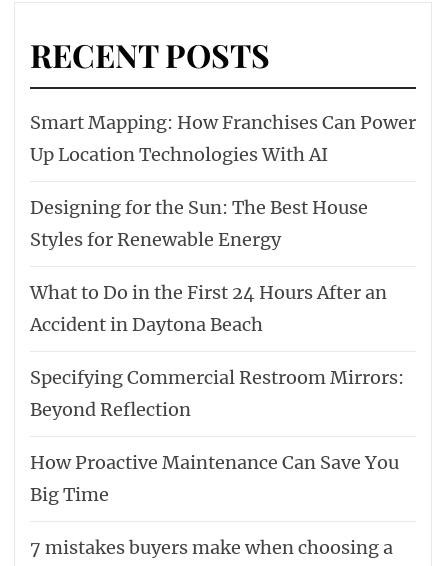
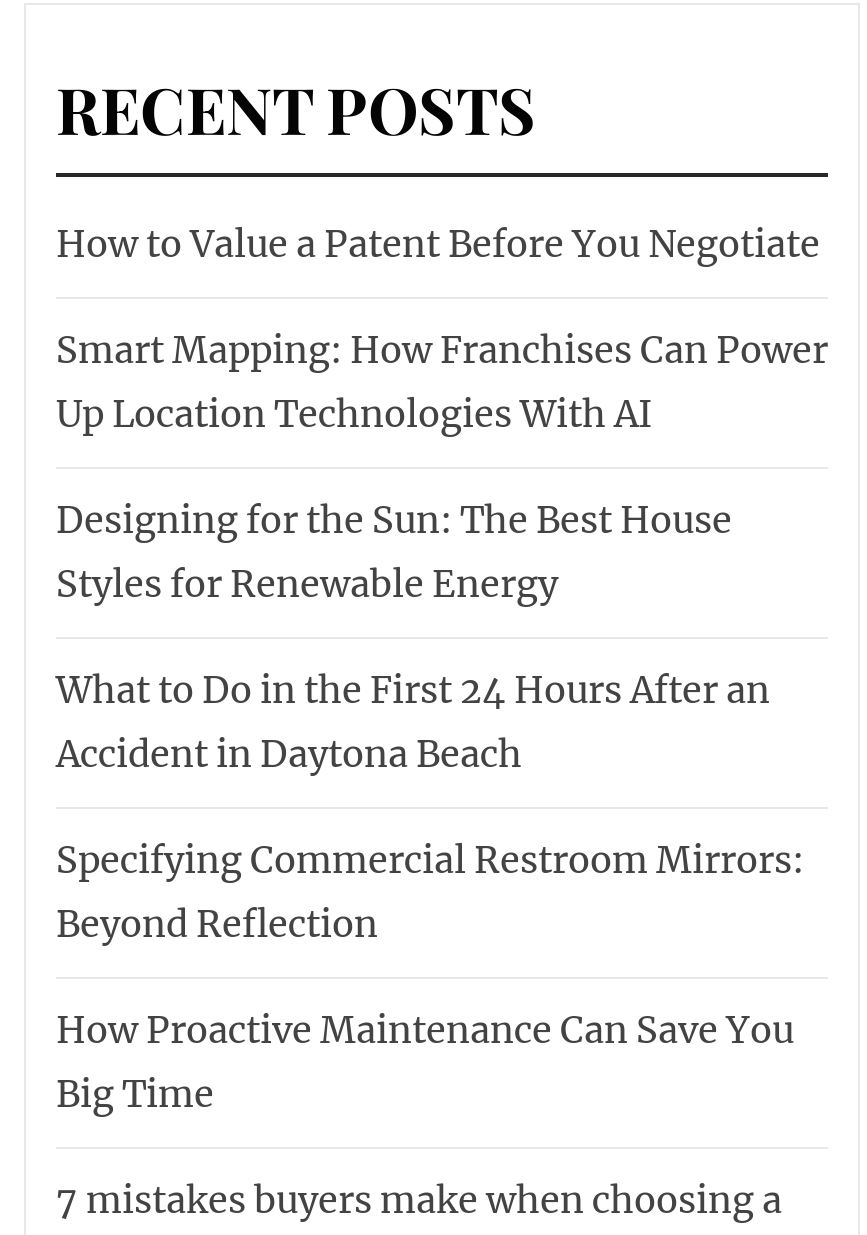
none -> [56,221,820,267] How to Value a Patent Before You Negotiate

